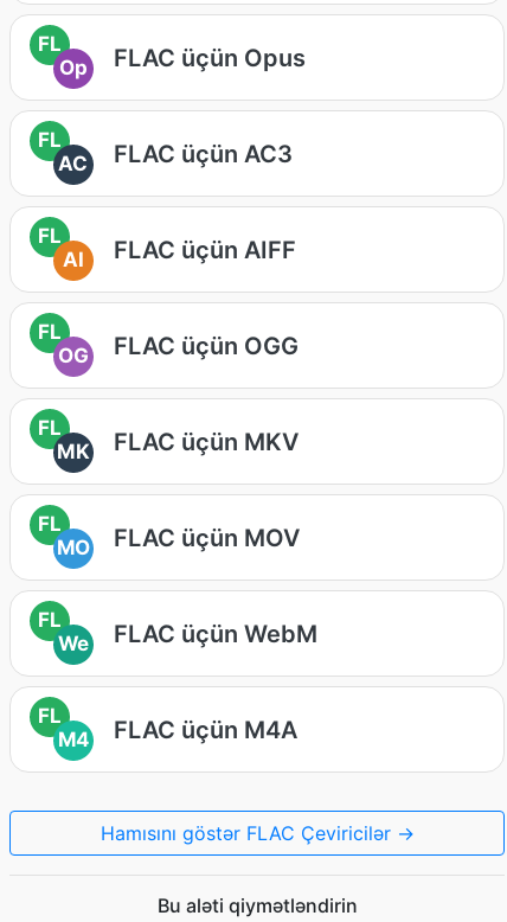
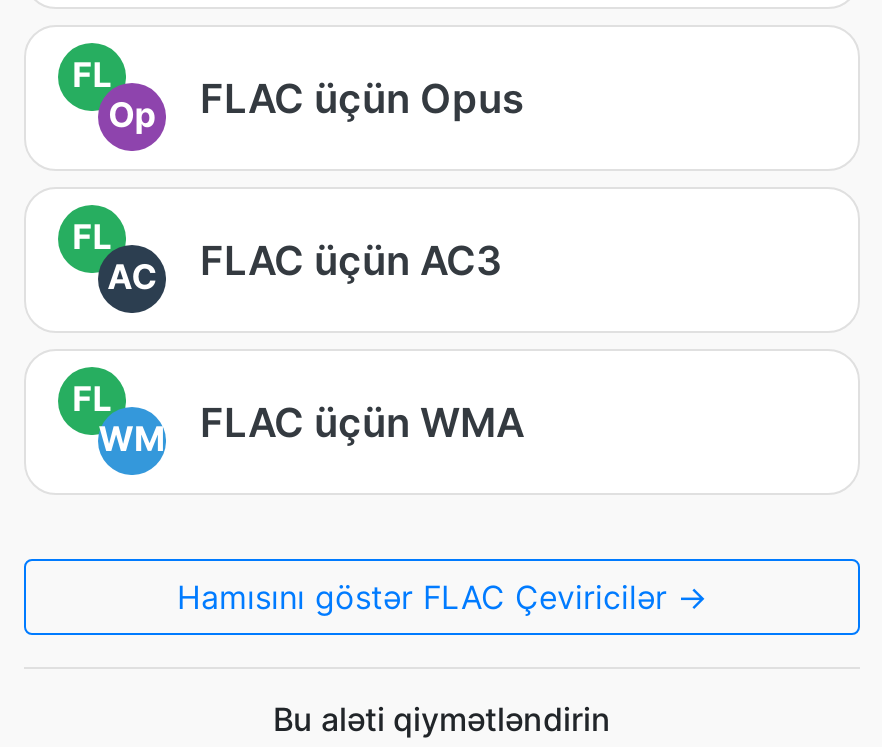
[38,235,317,752] AI | FLAC üçün AIFF | FL | OG | FLAC üçün OGG | FL | MK | FLAC üçün MKV | FL | MO | FLAC üçün MOV | FL | We | FLAC üçün WebM | FL | M4 | FLAC üçün M4A -> [99,398,524,459] WM | FLAC üçün WMA

